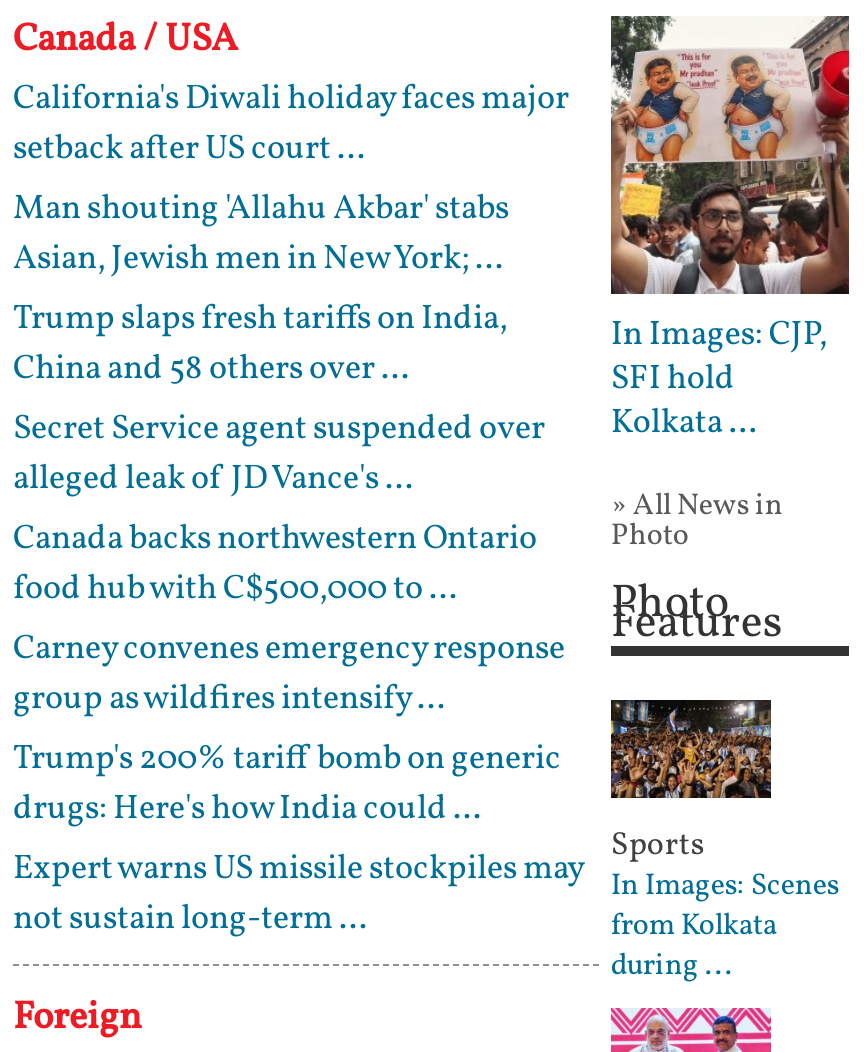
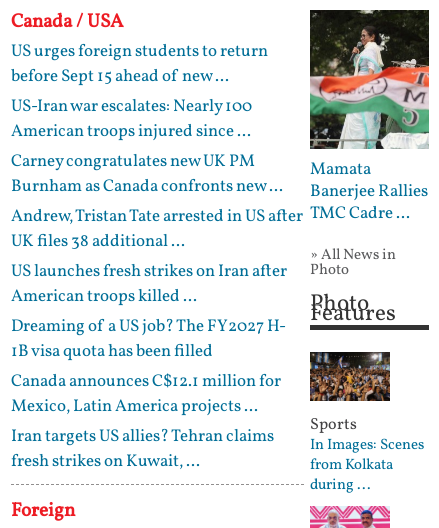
[609,14,851,446] [image] | In Images: CJP, | SFI hold | Kolkata ... -> [309,9,430,225] [image] | Mamata | Banerjee Rallies | TMC Cadre ...
[13,76,583,942] California's Diwali holiday faces major | setback after US court ... | Man shouting 'Allahu Akbar' stabs | Asian, Jewish men in New York; ... | Trump slaps fresh tariffs on India, | China and 58 others over ... | Secret Service agent suspended over | alleged leak of JD Vance's ... | Canada backs northwestern Ontario | food hub with C$500,000 to ... | Carney convenes emergency response | group as wildfires intensify ... | Trump's 200% tariff bomb on generic | drugs: Here's how India could ... | Expert warns US missile stockpiles may | not sustain long-term ... -> [11,40,303,473] US urges foreign students to return | before Sept 15 ahead of new ... | US-Iran war escalates: Nearly 100 | American troops injured since ... | Carney congratulates new UK PM | Burnham as Canada confronts new ... | Andrew, Tristan Tate arrested in US after | UK files 38 additional ... | US launches fresh strikes on Iran after | American troops killed ... | Dreaming of a US job? The FY2027 H- | 1B visa quota has been filled | Canada announces C$12.1 million for | Mexico, Latin America projects ... | Iran targets US allies? Tehran claims | fresh strikes on Kuwait, ...

